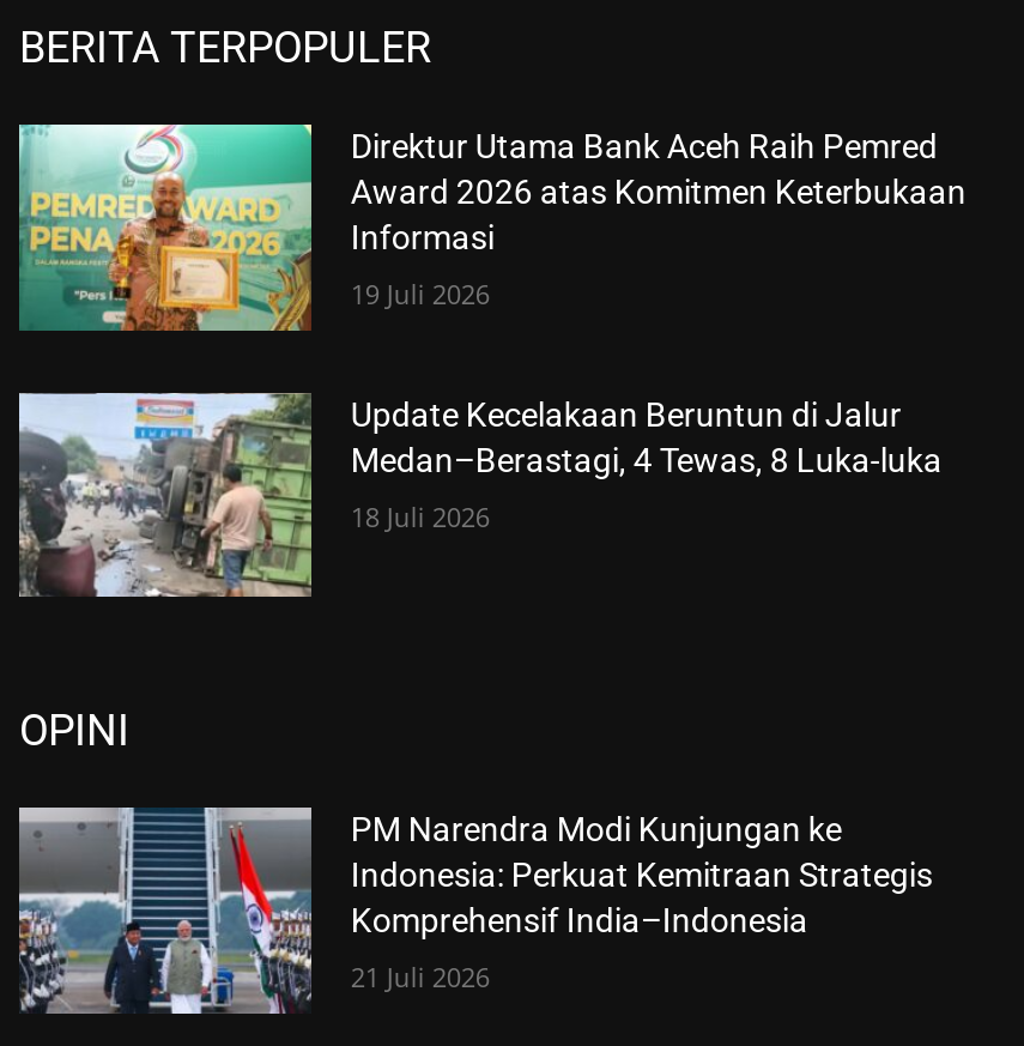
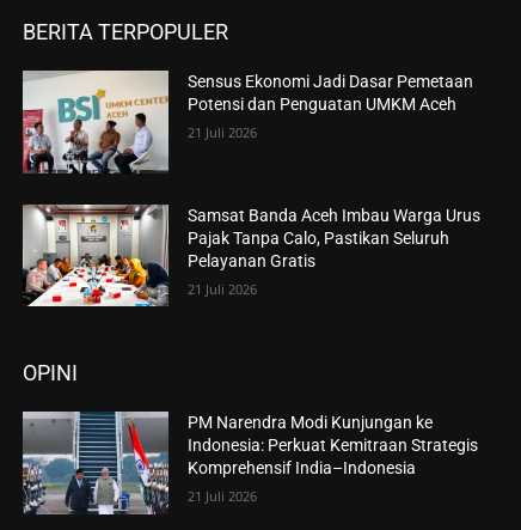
[17,122,966,333] [image] | Direktur Utama Bank Aceh Raih Pemred | Award 2026 atas Komitmen Keterbukaan | Informasi -> [22,69,474,175] [image] | Sensus Ekonomi Jadi Dasar Pemetaan | Potensi dan Penguatan UMKM Aceh
[351,276,490,312] 19 Juli 2026 -> [188,123,257,141] 21 Juli 2026
[17,391,942,599] [image] | Update Kecelakaan Beruntun di Jalur | Medan–Berastagi, 4 Tewas, 8 Luka-luka -> [22,203,481,307] [image] | Samsat Banda Aceh Imbau Warga Urus | Pajak Tanpa Calo, Pastikan Seluruh | Pelayanan Gratis
[351,498,490,534] 18 Juli 2026 -> [188,280,257,298] 21 Juli 2026

